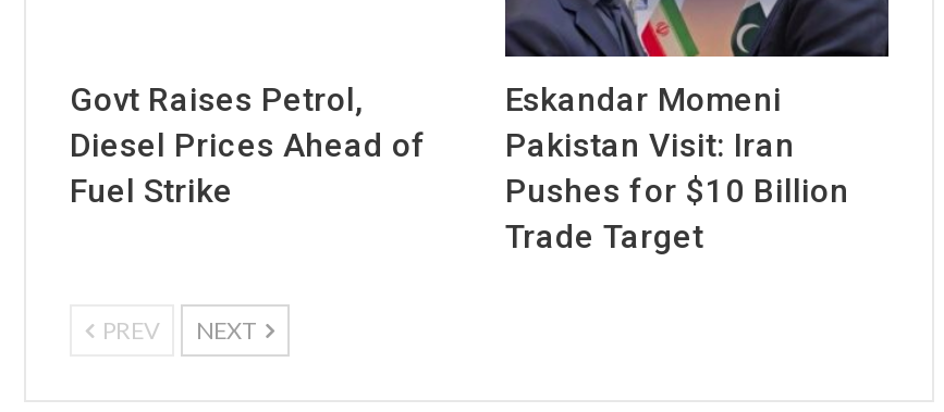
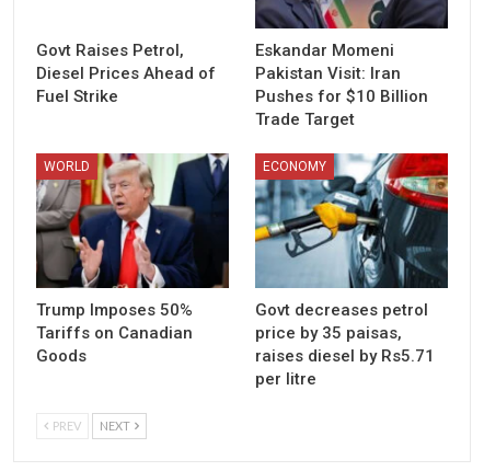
none -> [35,152,230,289] [image] | WORLD
none -> [36,300,193,366] Trump Imposes 50% | Tariffs on Canadian | Goods
none -> [254,152,449,289] [image] | ECONOMY
none -> [255,300,435,389] Govt decreases petrol | price by 35 paisas, | raises diesel by Rs5.71 | per litre

